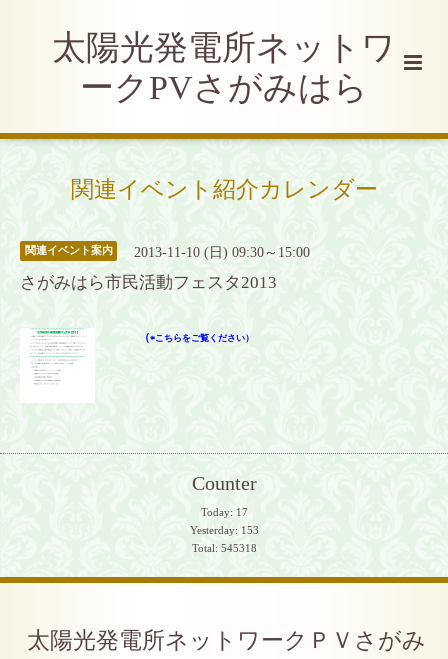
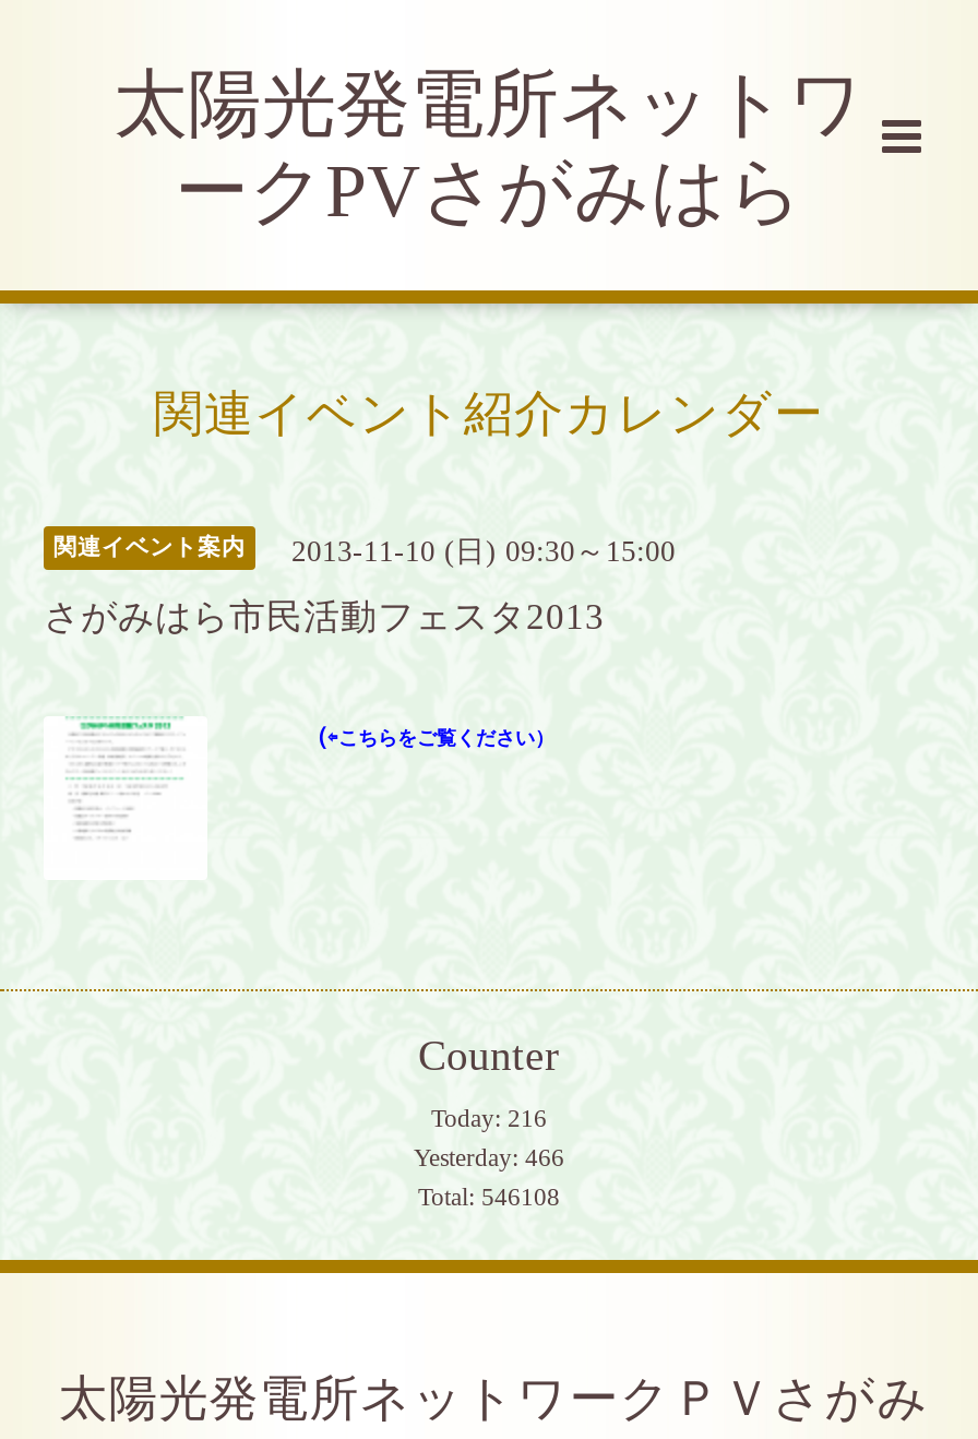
[200,506,247,518] Today: 17 -> [431,1104,547,1130] Today: 216
[189,524,258,536] Yesterday: 153 -> [414,1143,564,1170] Yesterday: 466
[191,542,256,554] Total: 545318 -> [418,1183,560,1209] Total: 546108

